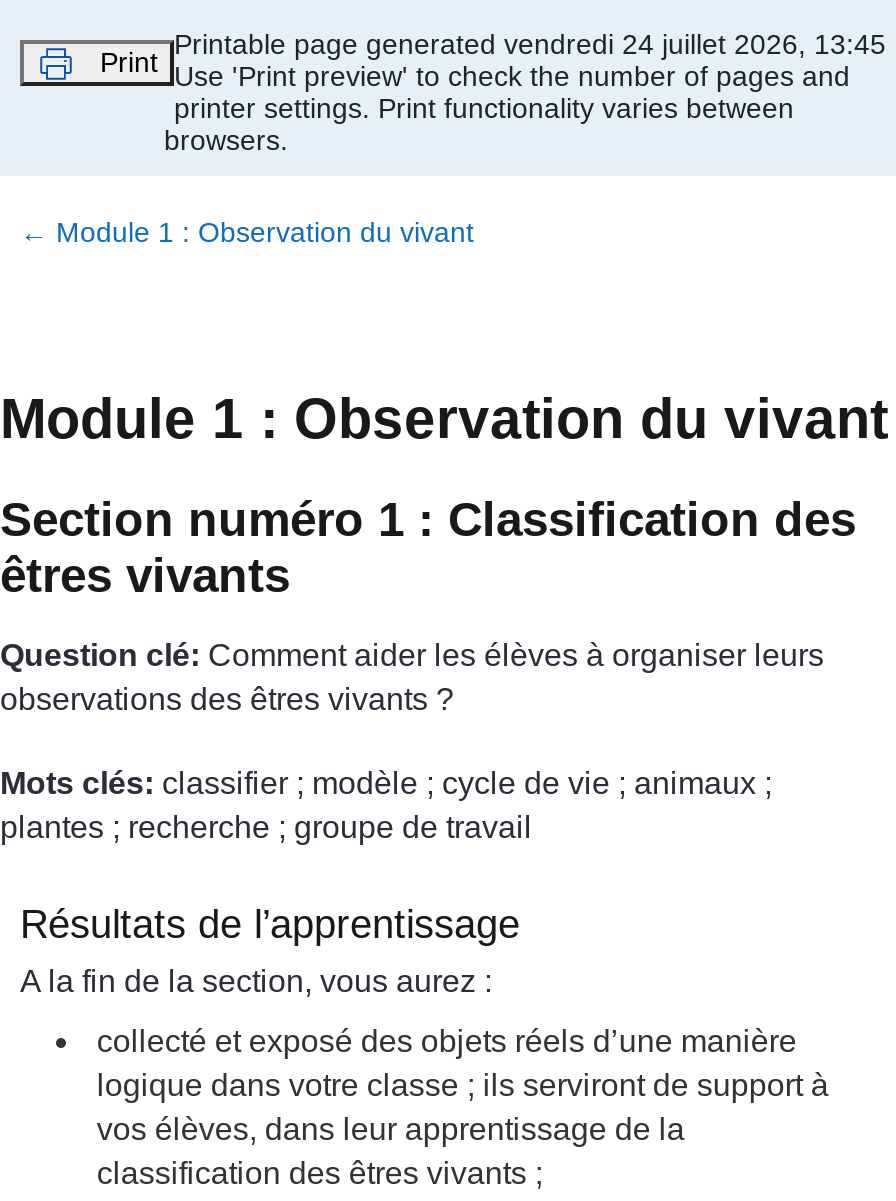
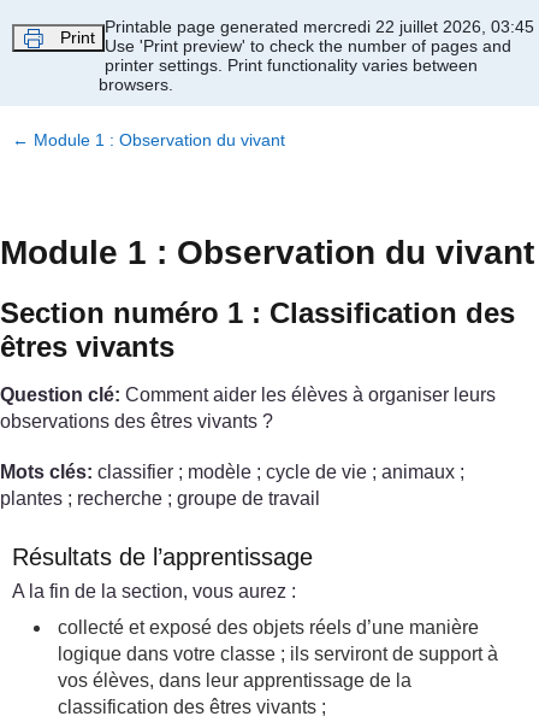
[174,28,886,60] Printable page generated vendredi 24 juillet 2026, 13:45 -> [105,17,534,36] Printable page generated mercredi 22 juillet 2026, 03:45

